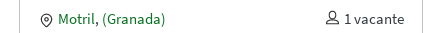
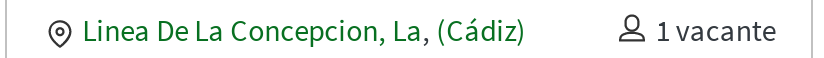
[58,9,166,28] Motril, (Granada) -> [82,10,526,48] Linea De La Concepcion, La, (Cádiz)

